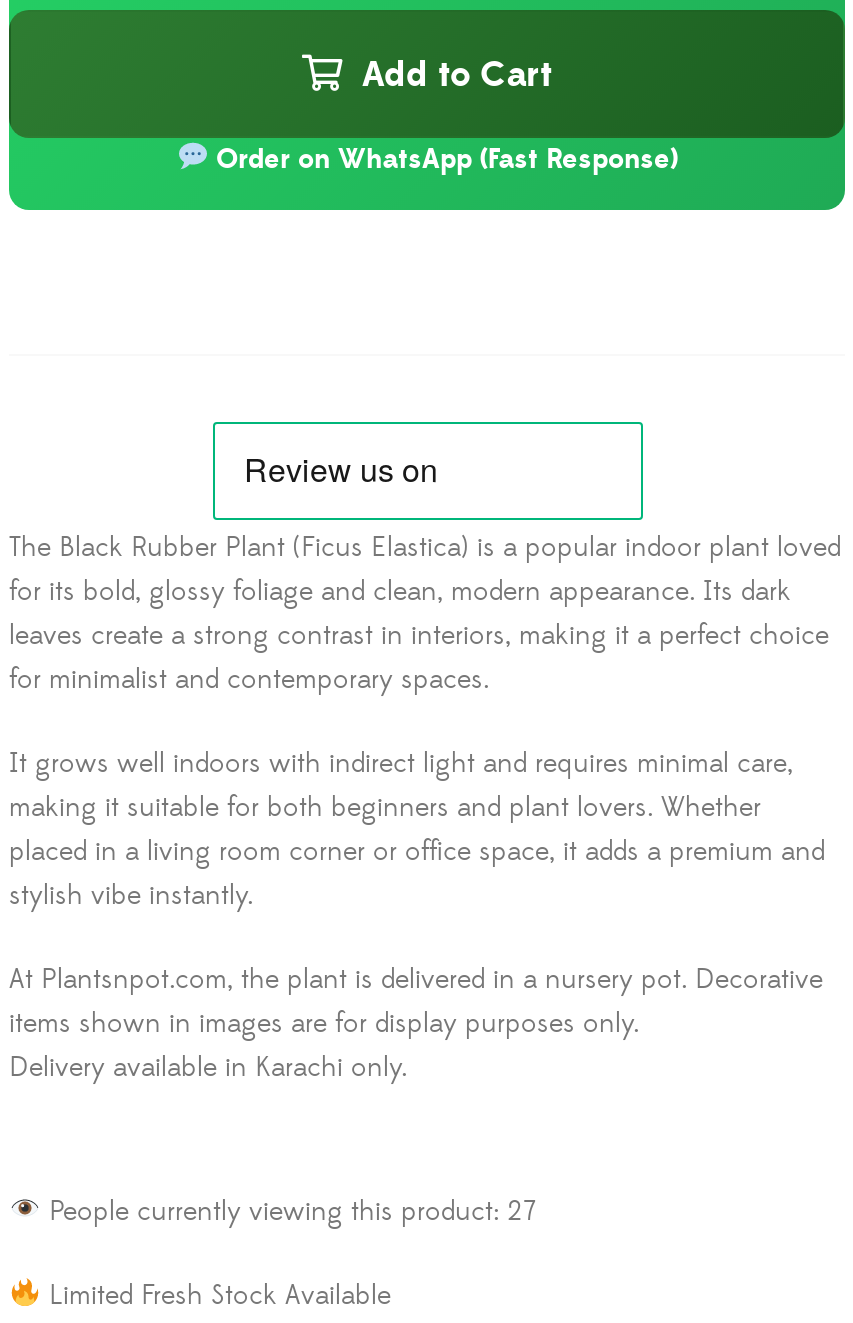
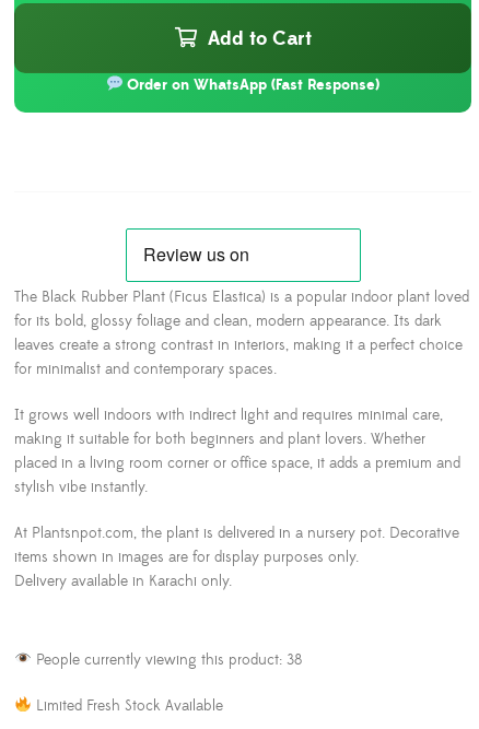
[41,1193,537,1229] People currently viewing this product: 27 -> [32,650,302,669] People currently viewing this product: 38

